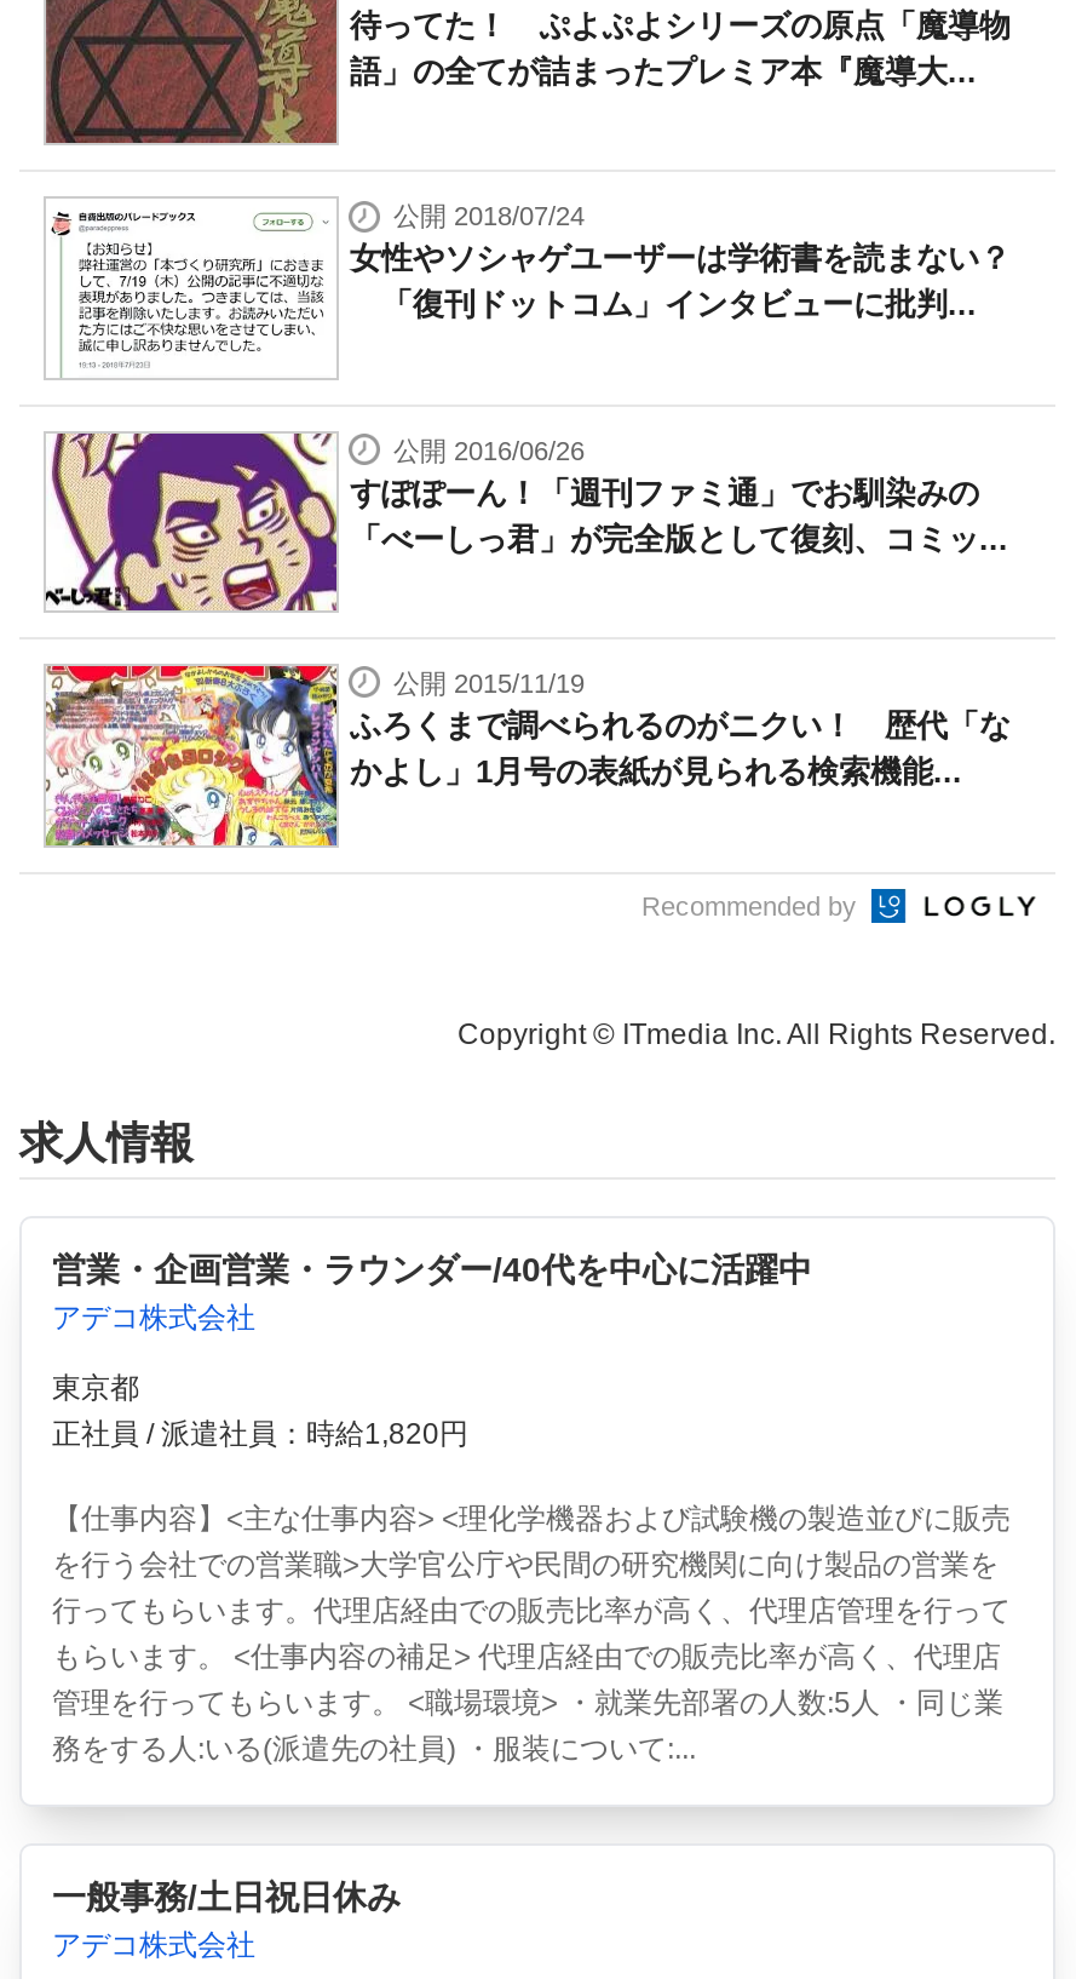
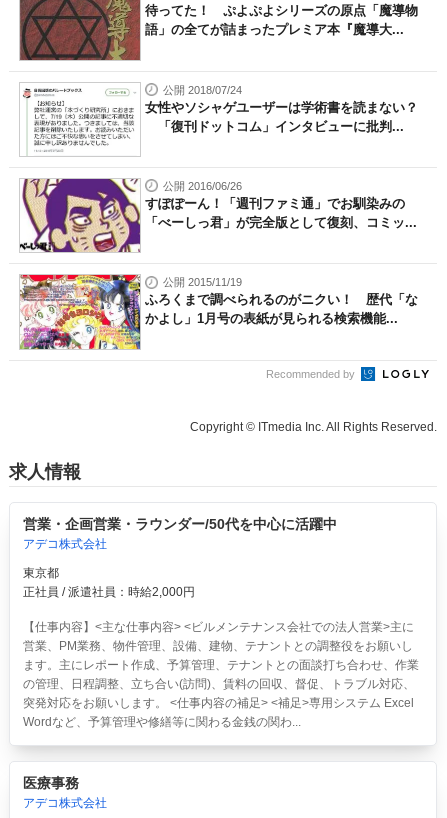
[52,1251,812,1290] 営業・企画営業・ラウンダー/40代を中心に活躍中 -> [22,516,336,532] 営業・企画営業・ラウンダー/50代を中心に活躍中
[52,1418,468,1452] 正社員 / 派遣社員：時給1,820円 -> [22,585,194,599] 正社員 / 派遣社員：時給2,000円
[52,1503,1011,1767] 【仕事内容】<主な仕事内容> <理化学機器および試験機の製造並びに販売 | を行う会社での営業職>大学官公庁や民間の研究機関に向け製品の営業を | 行ってもらいます。代理店経由での販売比率が高く、代理店管理を行って | もらいます。 <仕事内容の補足> 代理店経由での販売比率が高く、代理店 | 管理を行ってもらいます。 <職場環境> ・就業先部署の人数:5人 ・同じ業 | 務をする人:いる(派遣先の社員) ・服装について:... -> [22,620,418,729] 【仕事内容】<主な仕事内容> <ビルメンテナンス会社での法人営業>主に | 営業、PM業務、物件管理、設備、建物、テナントとの調整役をお願いし | ます。主にレポート作成、予算管理、テナントとの面談打ち合わせ、作業 | の管理、日程調整、立ち合い(訪問)、賃料の回収、督促、トラブル対応、 | 突発対応をお願いします。 <仕事内容の補足> <補足>専用システム Excel | Wordなど、予算管理や修繕等に関わる金銭の関わ...
[52,1878,401,1917] 一般事務/土日祝日休み -> [22,775,78,791] 医療事務

